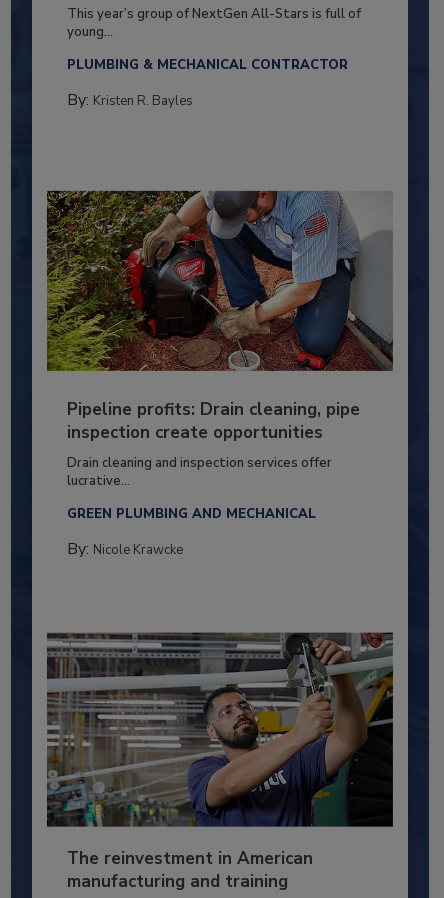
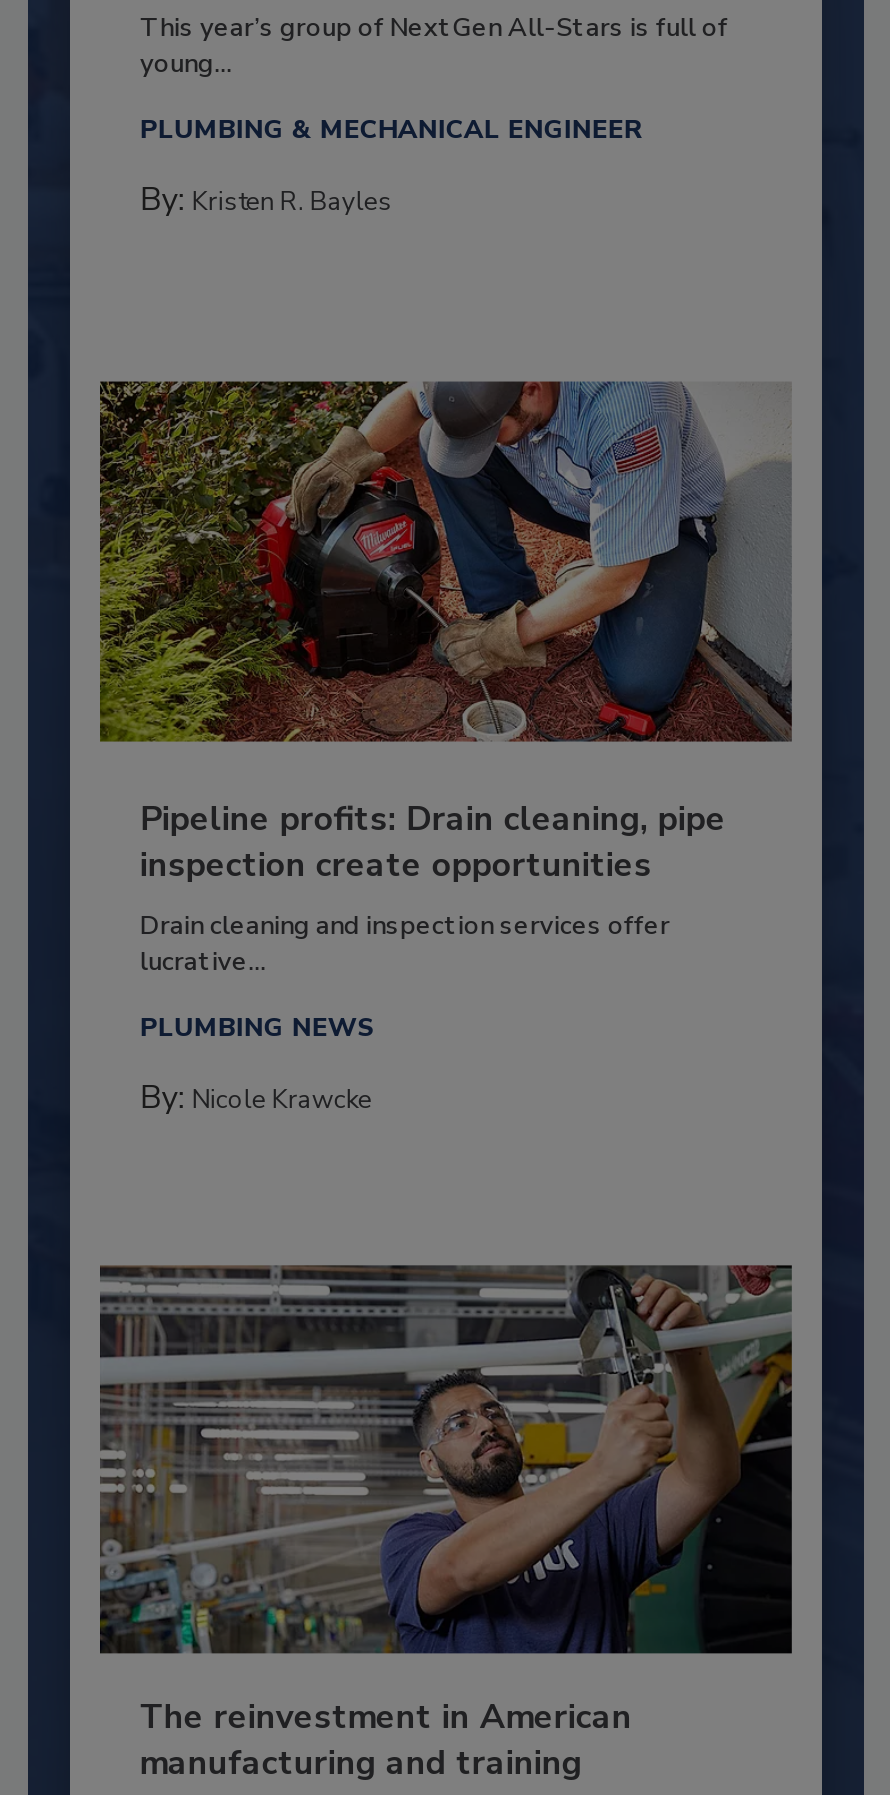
[67,56,348,74] PLUMBING & MECHANICAL CONTRACTOR -> [140,113,642,149] PLUMBING & MECHANICAL ENGINEER
[67,505,316,523] GREEN PLUMBING AND MECHANICAL -> [140,1010,376,1046] PLUMBING NEWS

